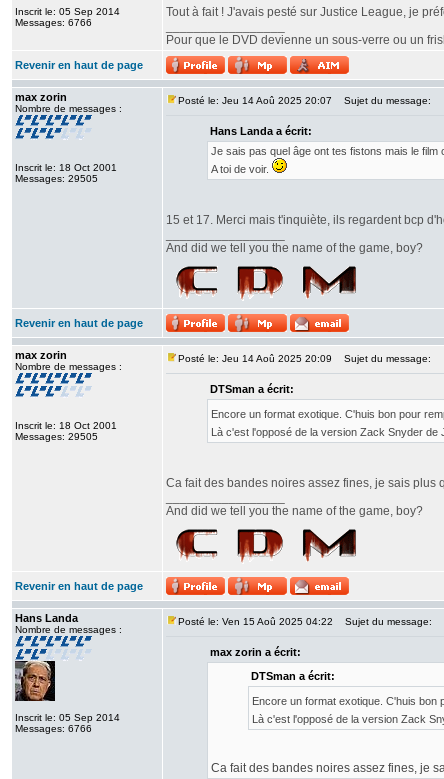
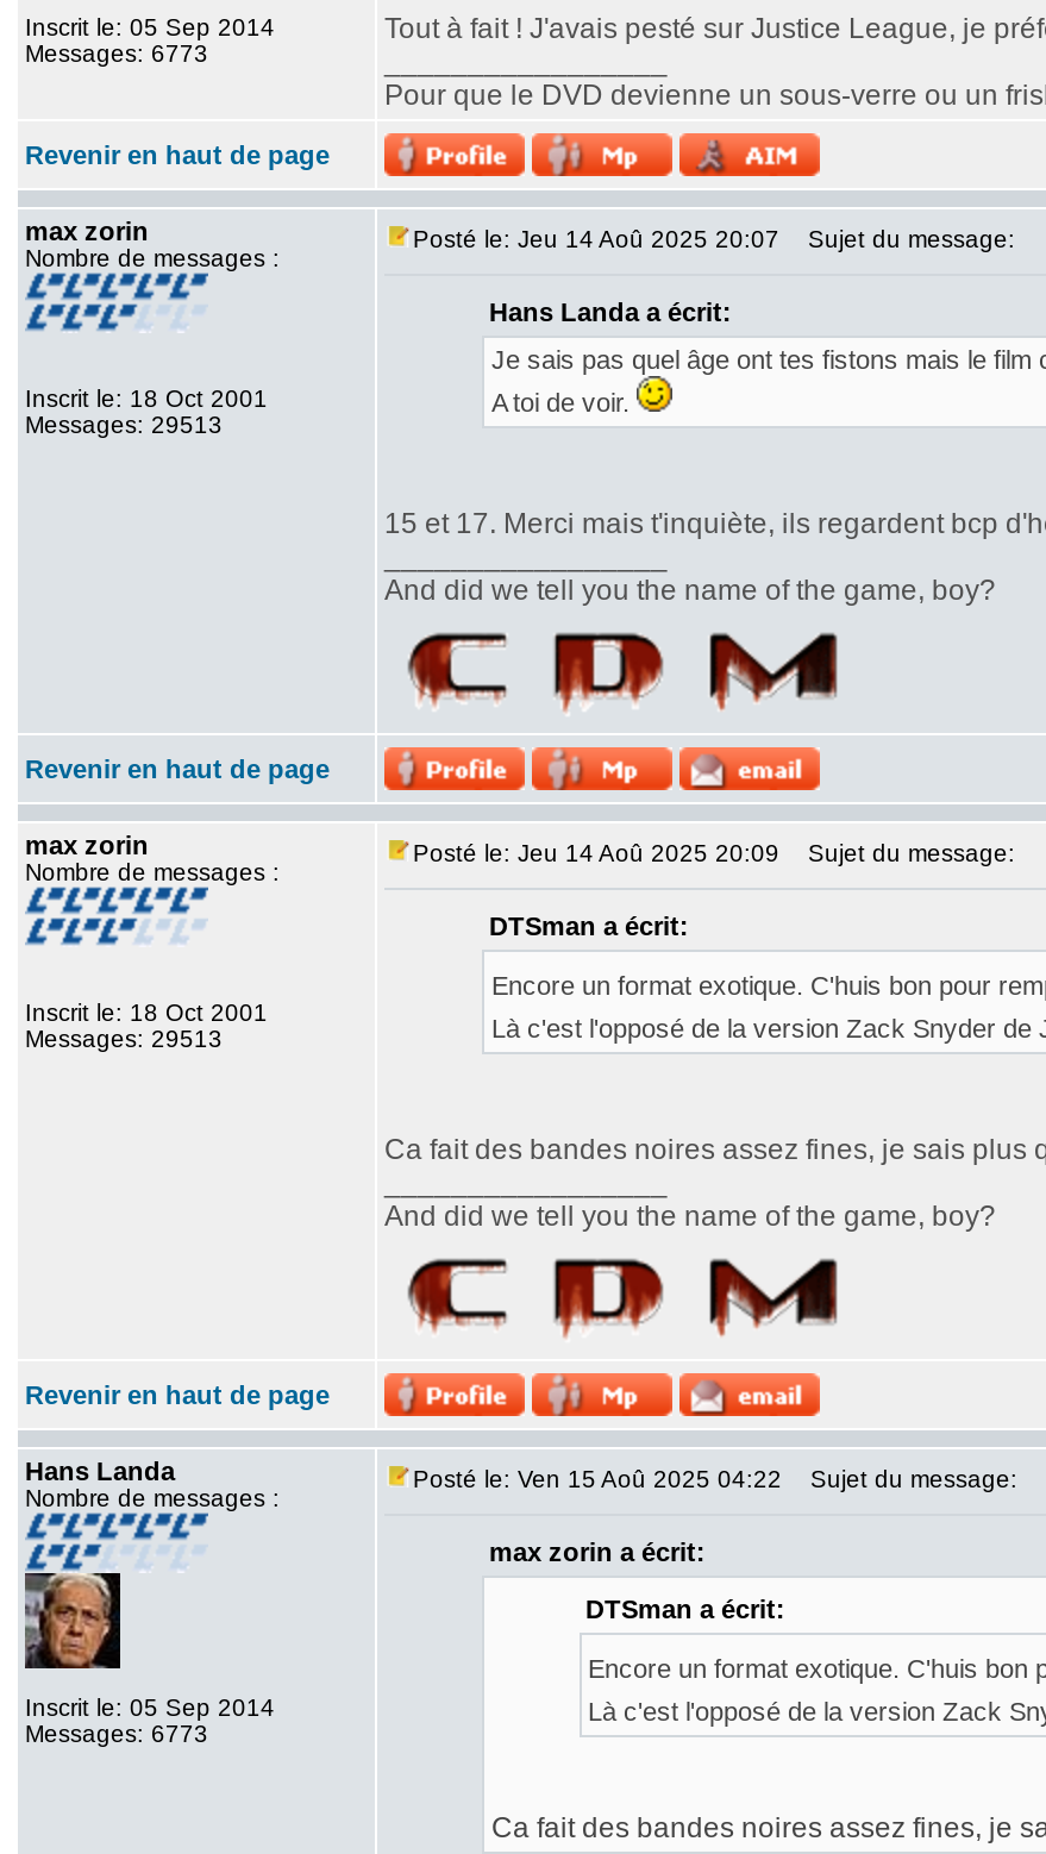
[15,17,92,28] Messages: 6766 -> [25,40,208,67] Messages: 6773
[15,173,98,184] Messages: 29505 -> [25,412,223,438] Messages: 29513
[15,431,98,442] Messages: 29505 -> [25,1026,223,1052] Messages: 29513
[15,723,92,734] Messages: 6766 -> [25,1721,208,1747] Messages: 6773

